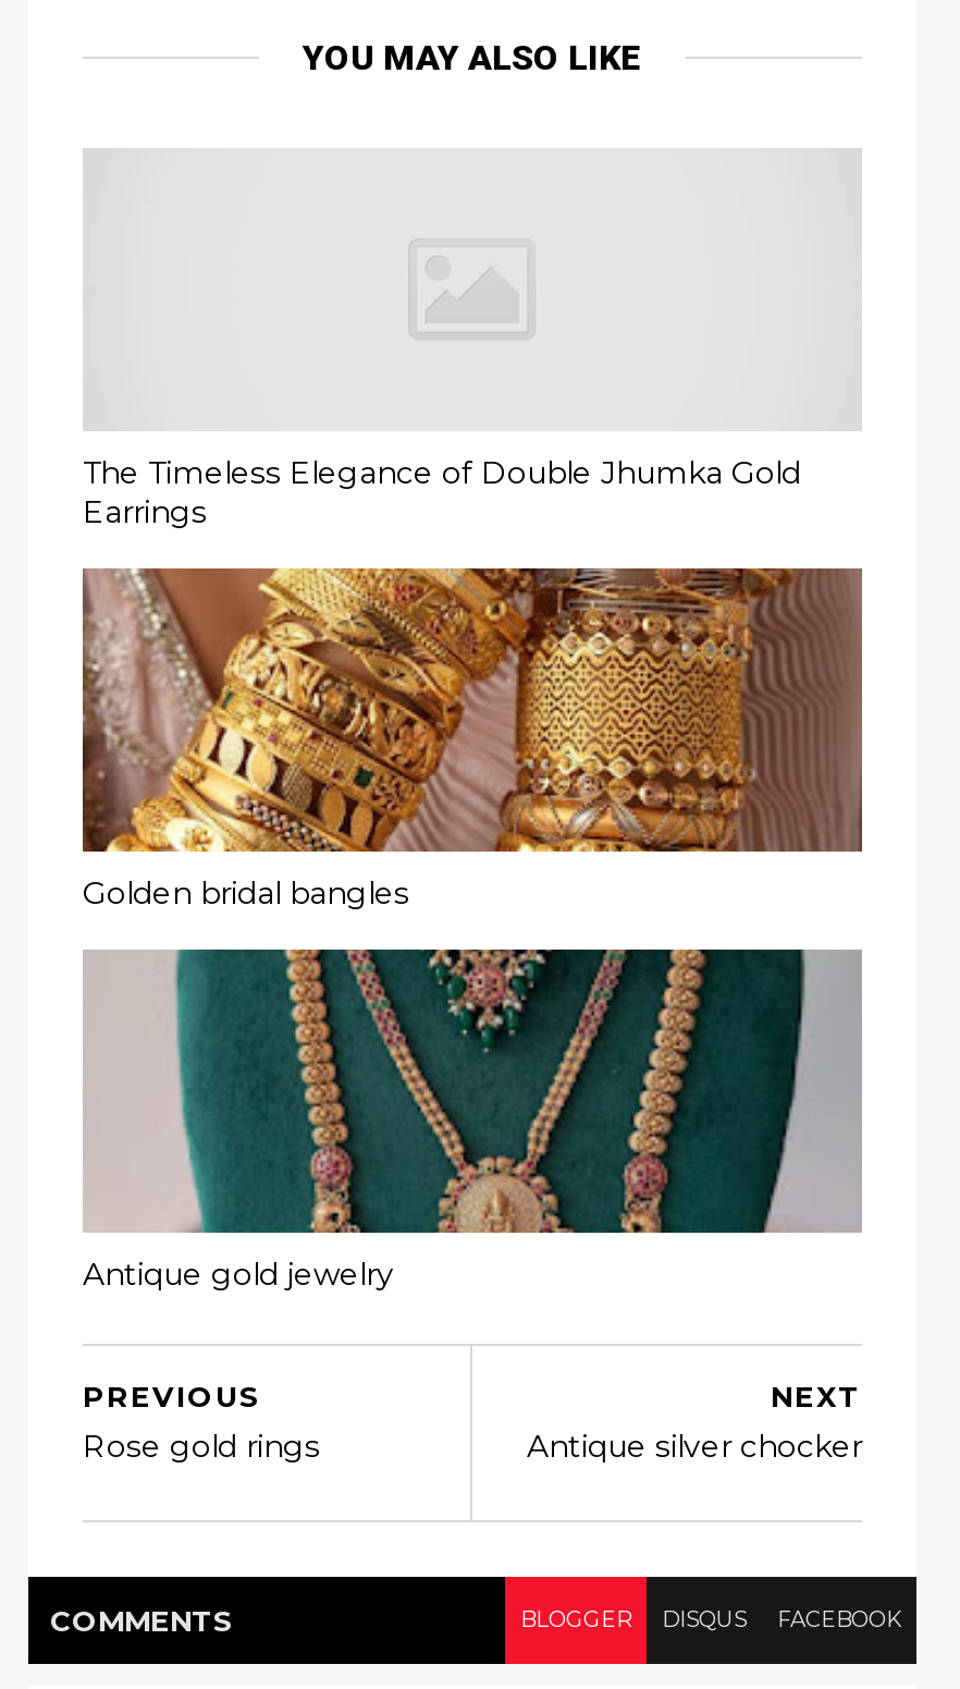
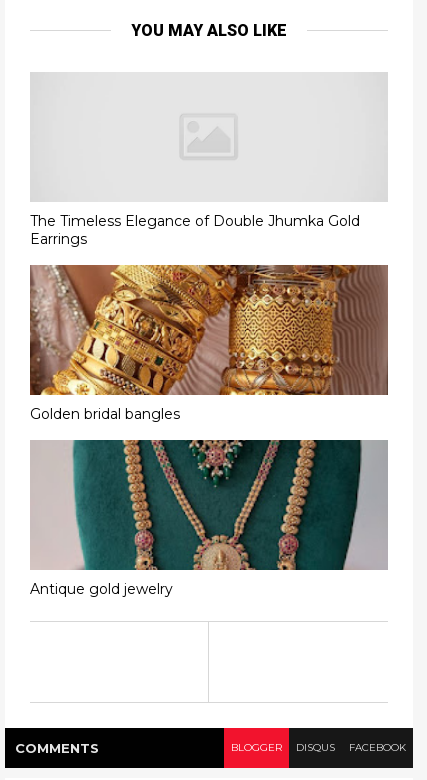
[83,1379,320,1466] PREVIOUS | Rose gold rings -> none
[527,1379,862,1466] NEXT | Antique silver chocker -> none

